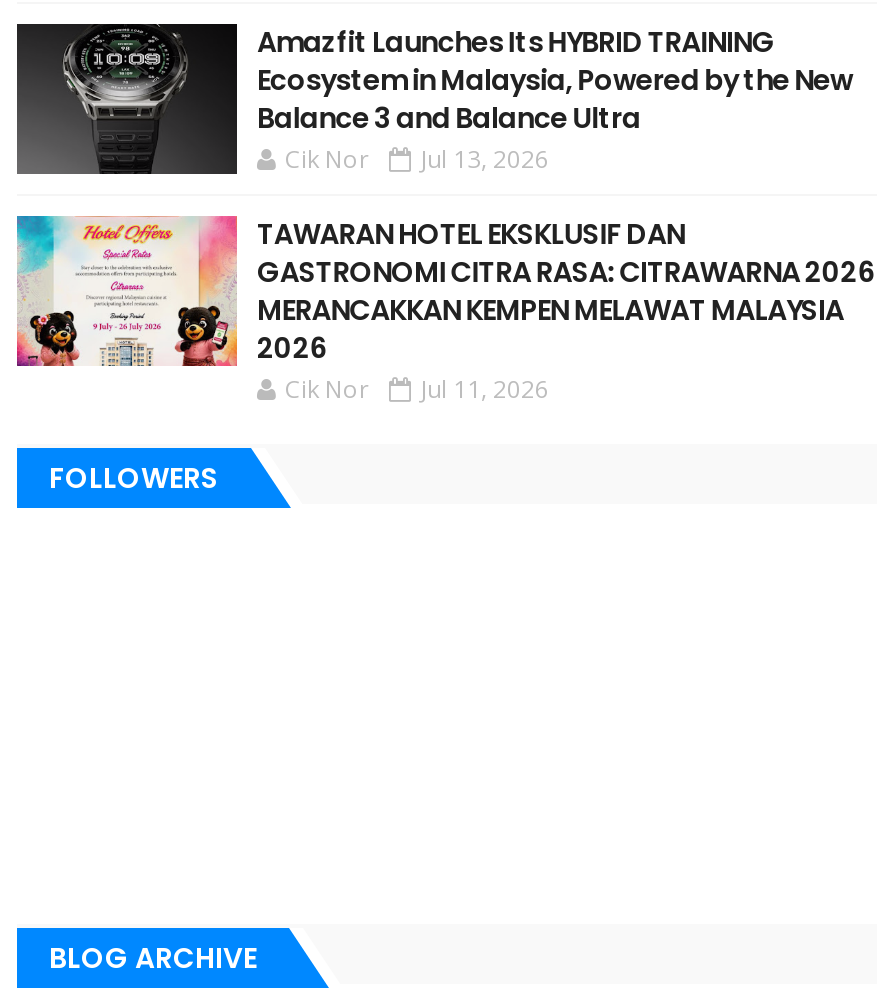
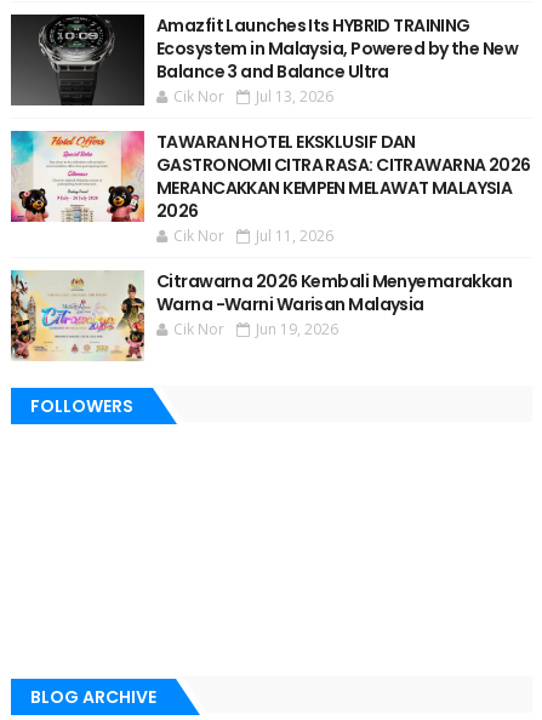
none -> [10,268,512,362] [image] | Citrawarna 2026 Kembali Menyemarakkan | Warna -Warni Warisan Malaysia | Cik Nor | Jun 19, 2026

